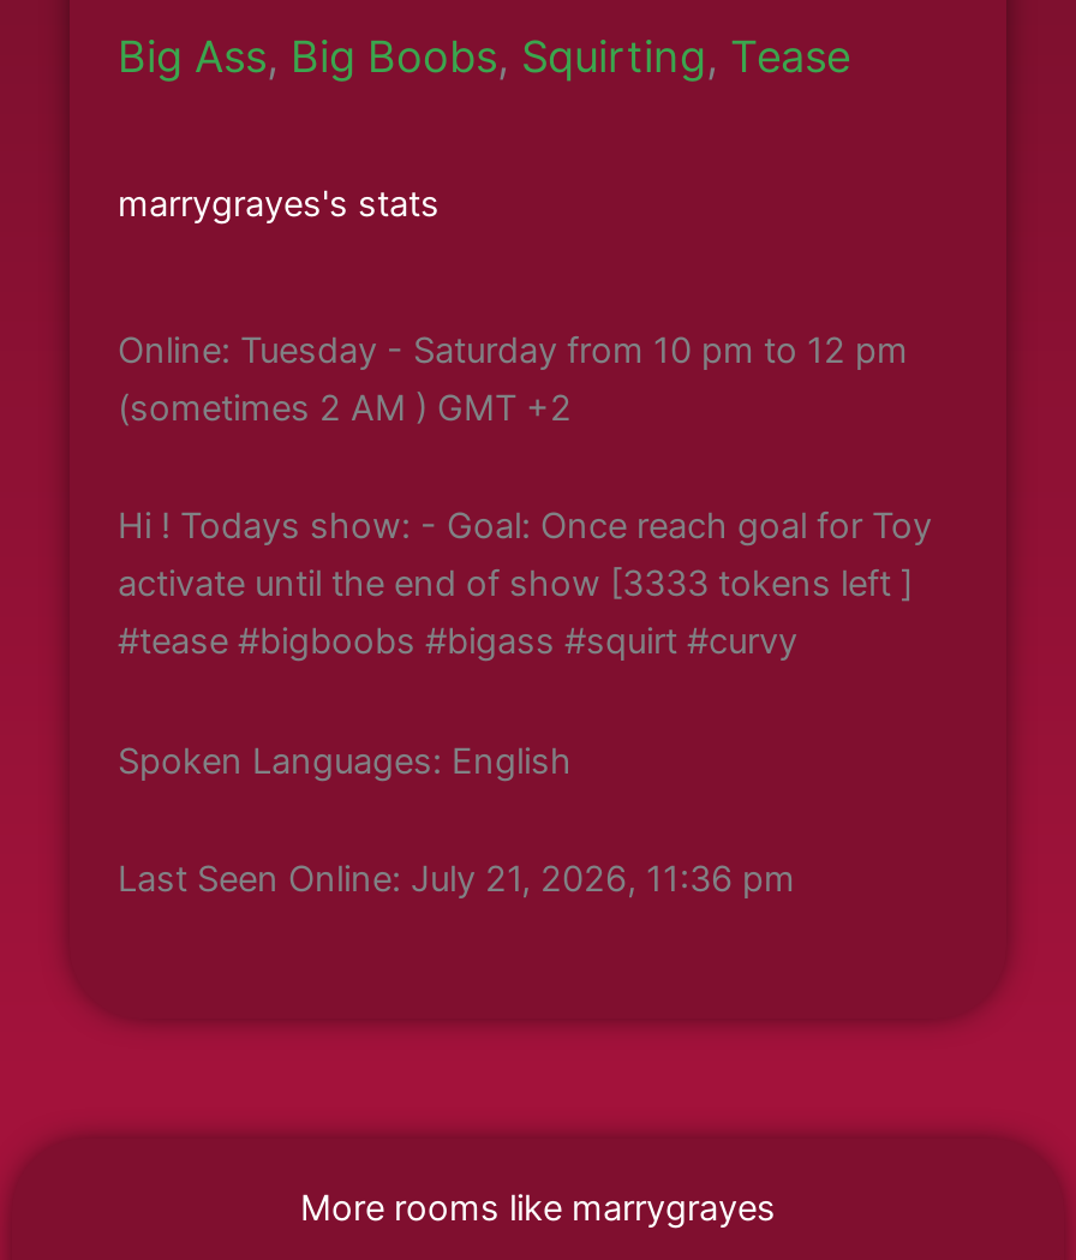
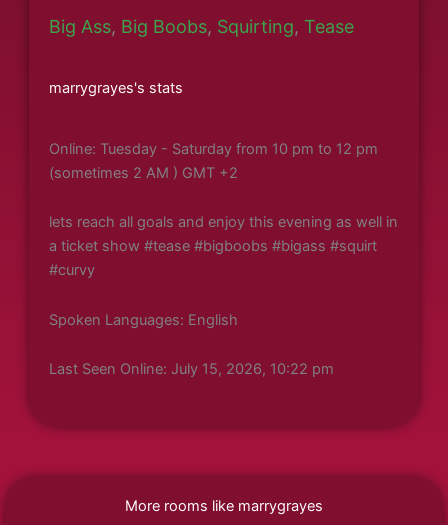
[118,505,932,663] Hi ! Todays show: - Goal: Once reach goal for Toy | activate until the end of show [3333 tokens left ] | #tease #bigboobs #bigass #squirt #curvy -> [49,213,398,279] lets reach all goals and enjoy this evening as well in | a ticket show #tease #bigboobs #bigass #squirt | #curvy
[118,858,795,901] Last Seen Online: July 21, 2026, 11:36 pm -> [49,360,334,378] Last Seen Online: July 15, 2026, 10:22 pm

